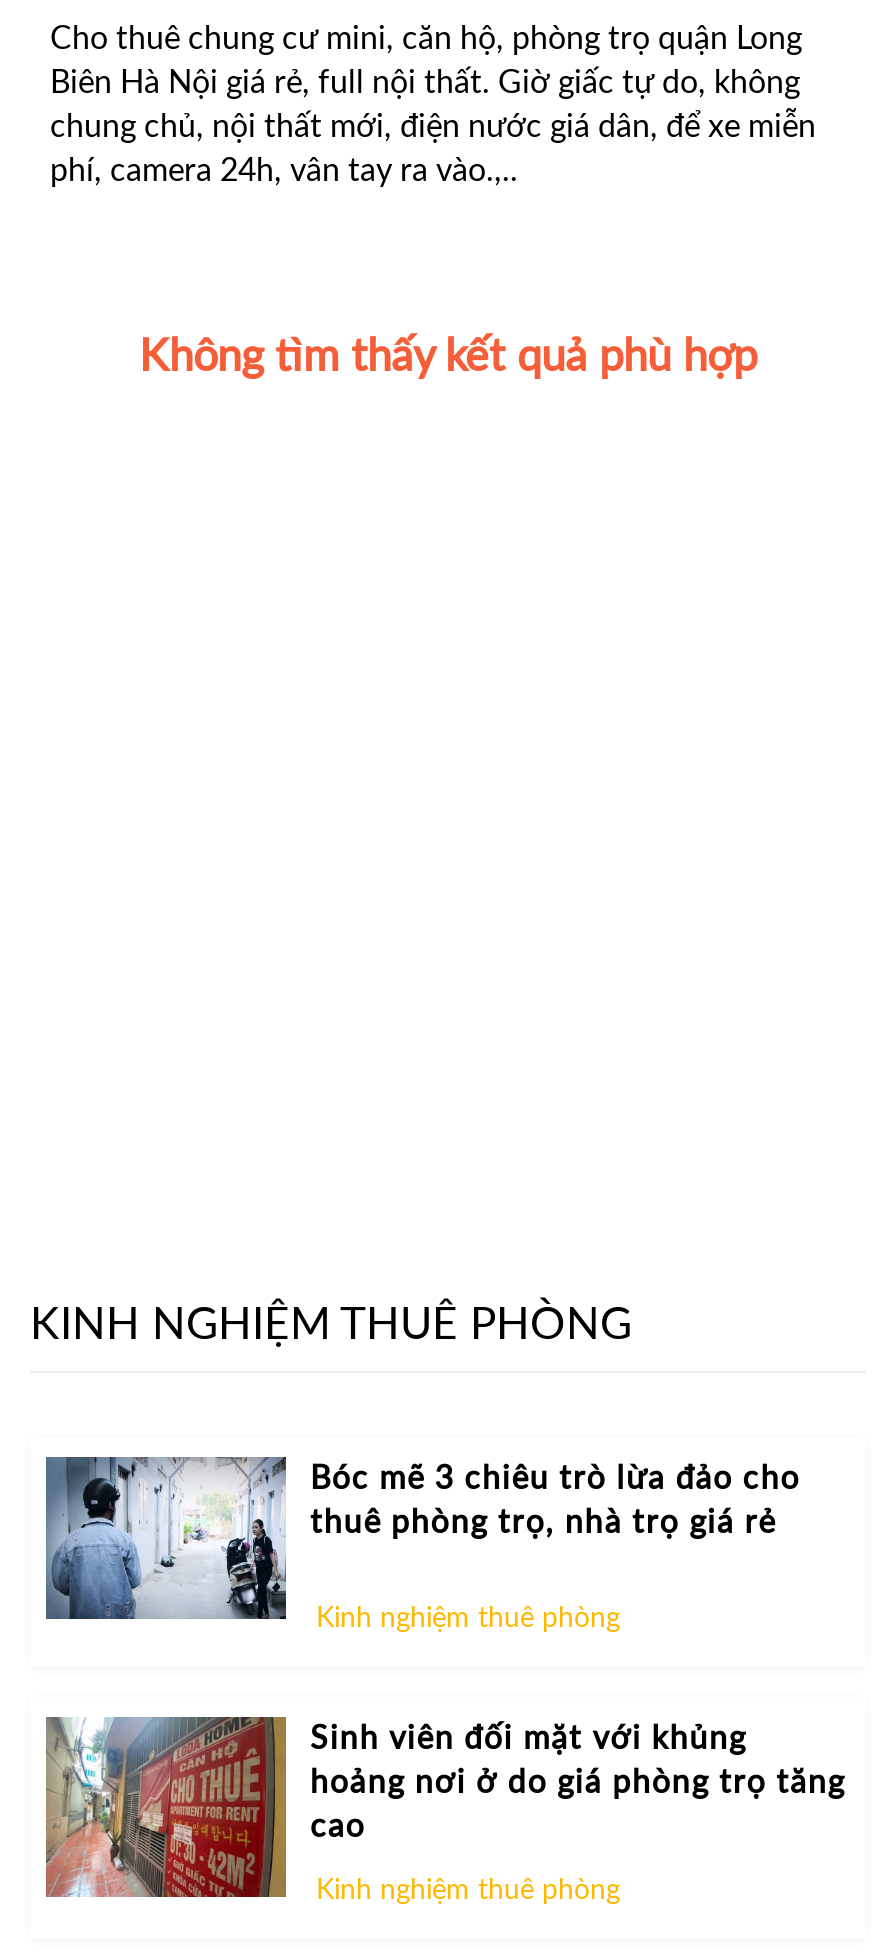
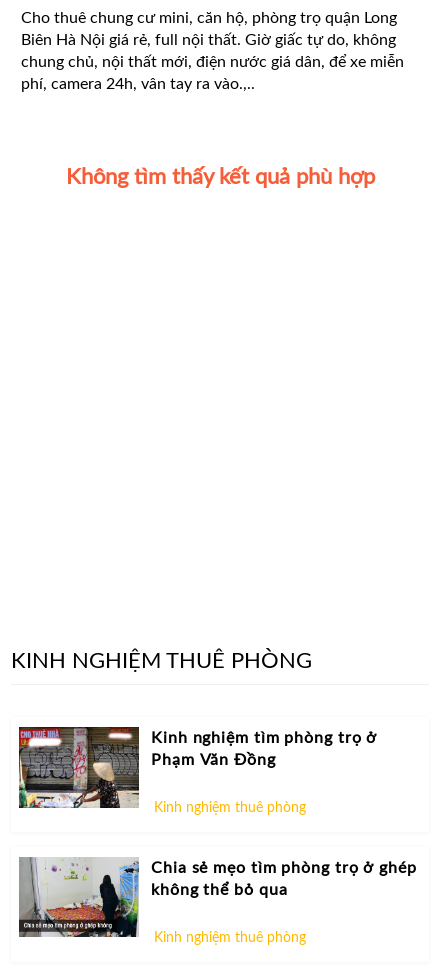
[44,1455,800,1621] [image] | Bóc mẽ 3 chiêu trò lừa đảo cho | thuê phòng trọ, nhà trọ giá rẻ -> [18,726,377,809] [image] | Kinh nghiệm tìm phòng trọ ở | Phạm Văn Đồng
[44,1715,845,1899] [image] | Sinh viên đối mặt với khủng | hoảng nơi ở do giá phòng trọ tăng | cao -> [18,857,417,941] [image] | Chia sẻ mẹo tìm phòng trọ ở ghép | không thể bỏ qua

